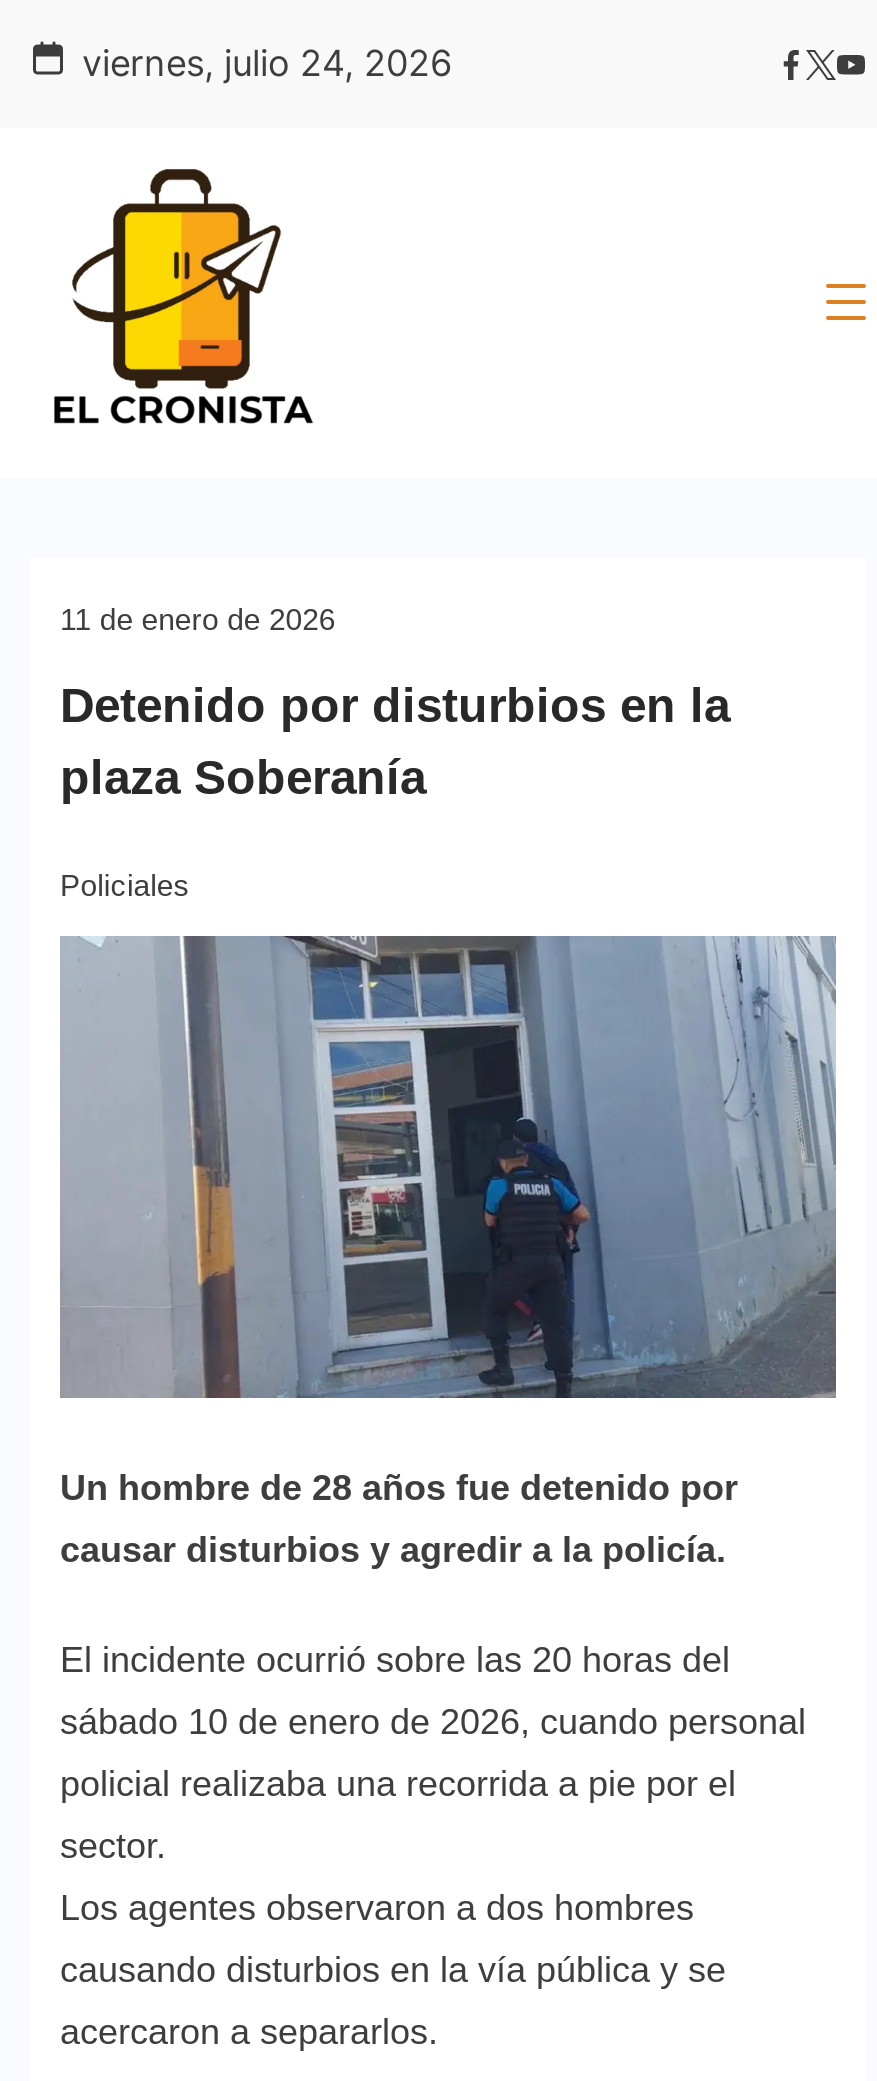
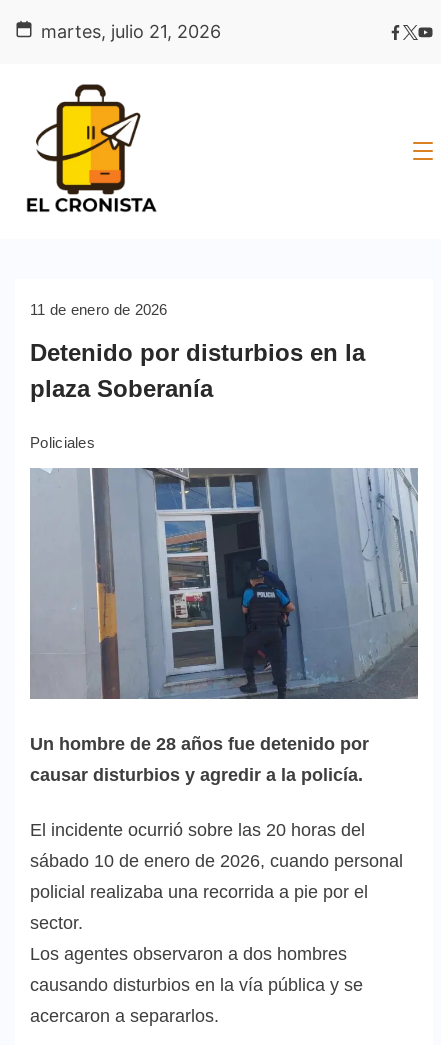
[82,42,452,84] viernes, julio 24, 2026 -> [41,21,221,42] martes, julio 21, 2026

